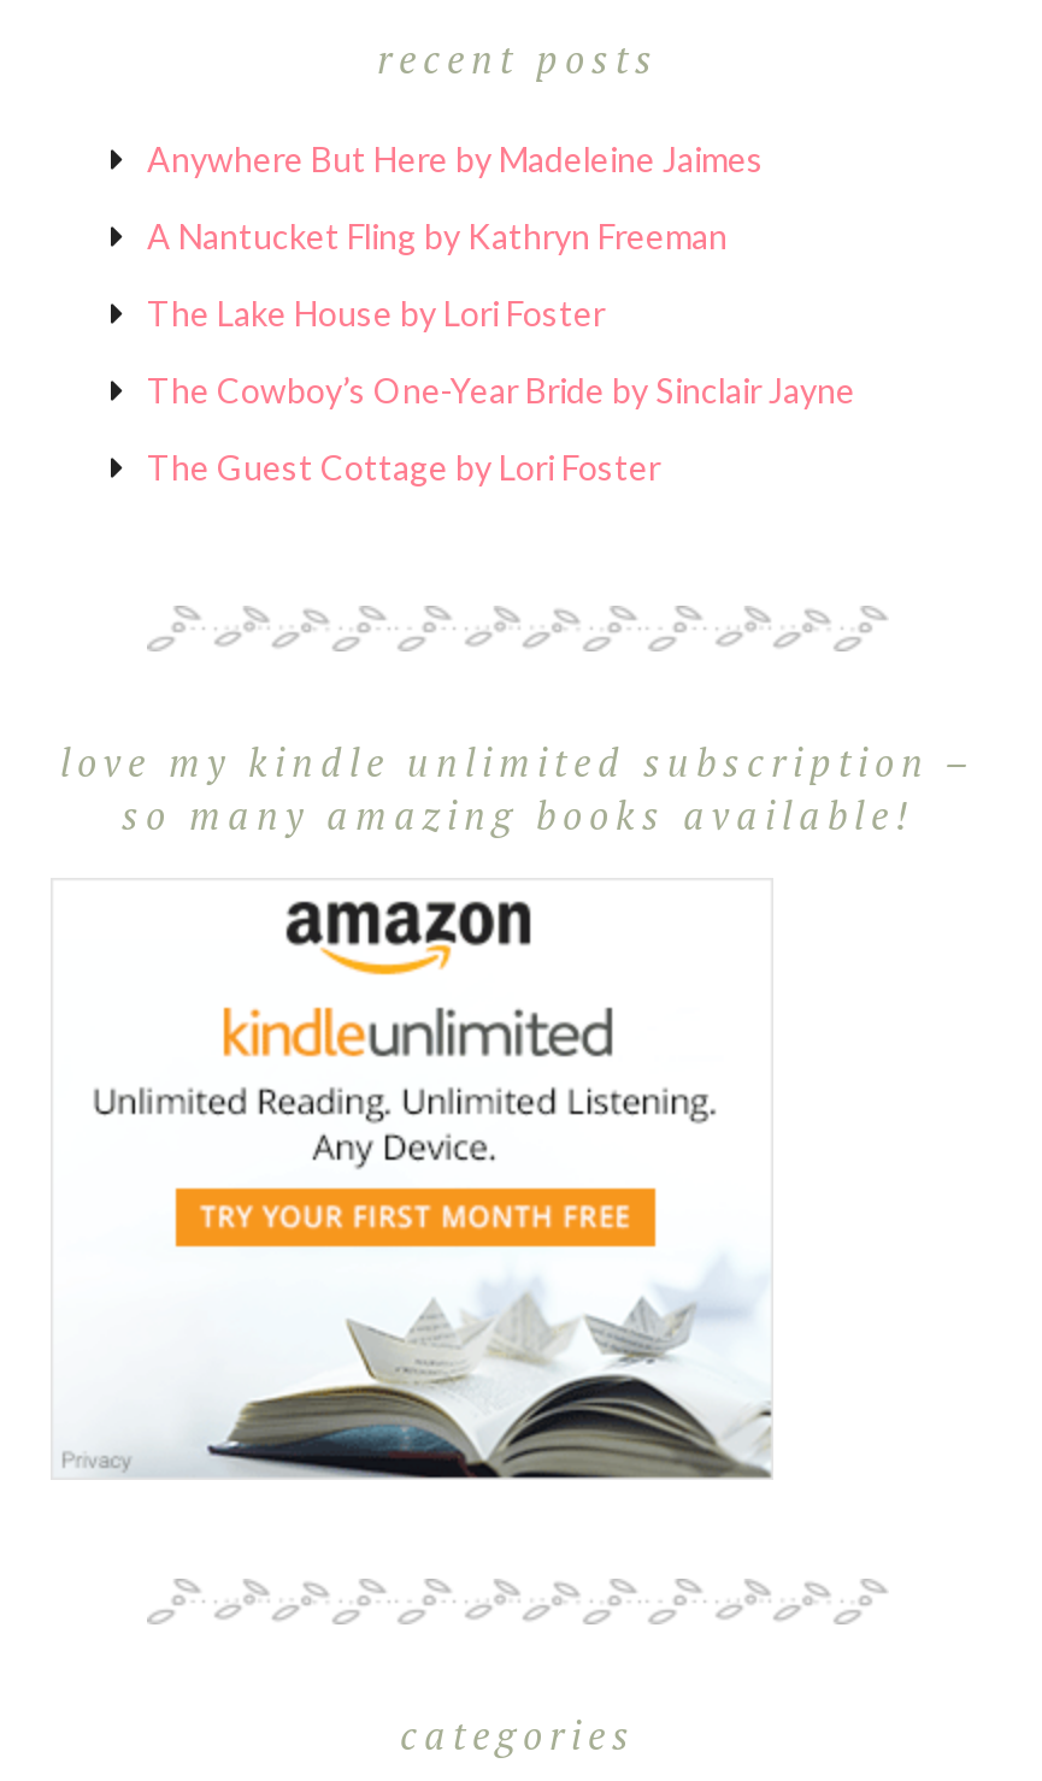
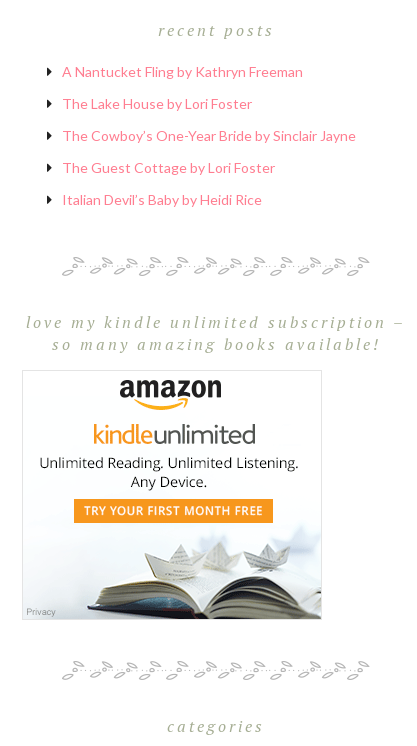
[147,138,764,179] Anywhere But Here by Madeleine Jaimes -> none
moved [147,216,855,488] -> [62,63,356,176]: A Nantucket Fling by Kathryn Freeman | The Lake House by Lori Foster | The Cowboy’s One-Year Bride by Sinclair Jayne | The Guest Cottage by Lori Foster
none -> [62,191,262,208] Italian Devil’s Baby by Heidi Rice

